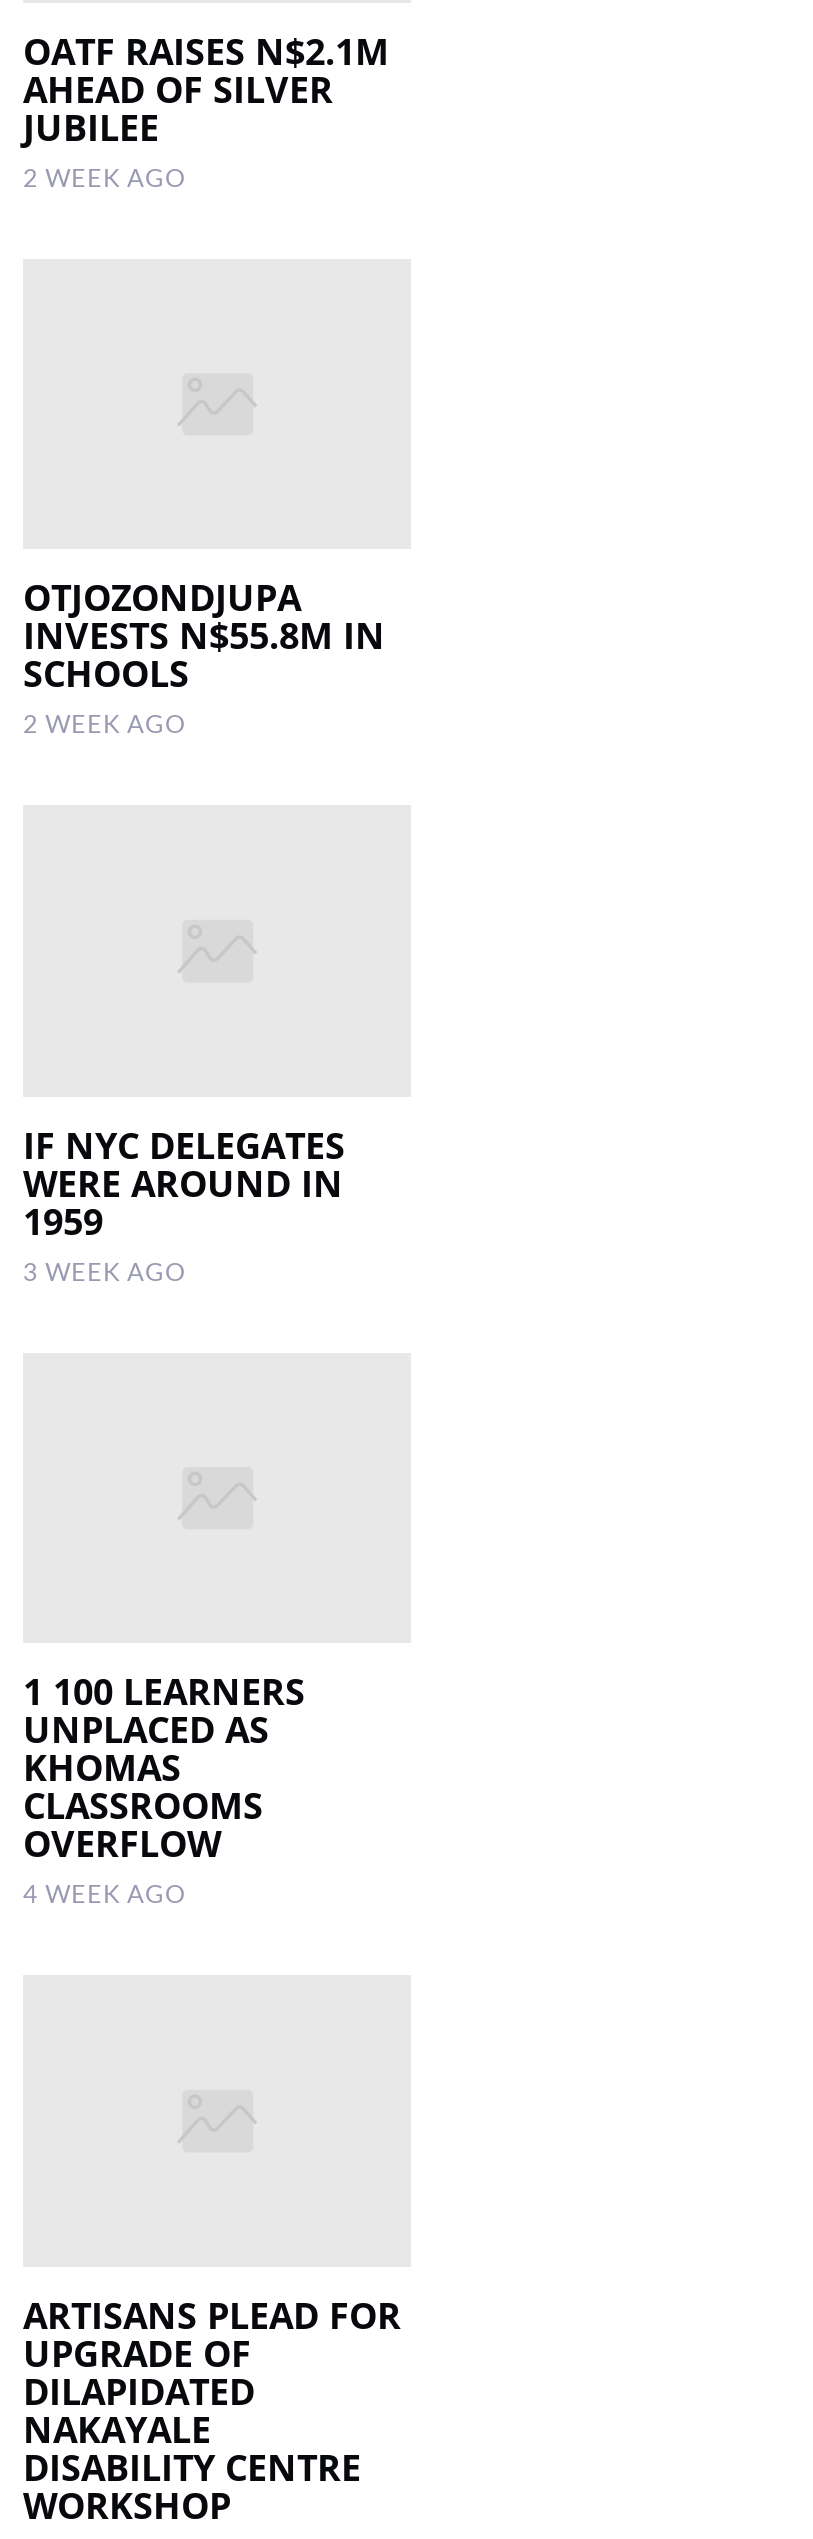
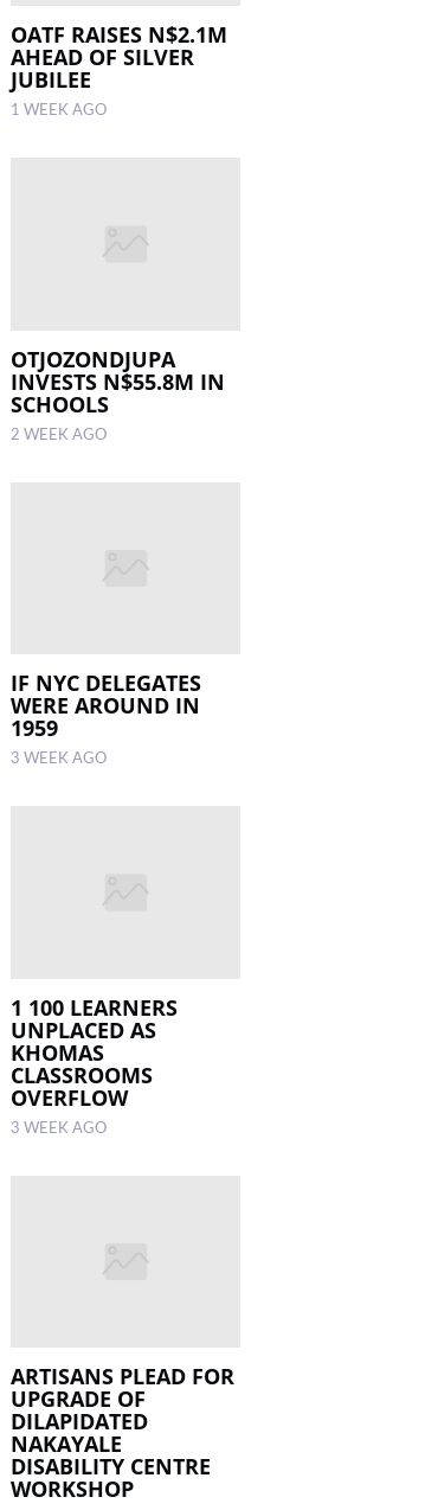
[23,166,185,190] 2 WEEK AGO -> [11,103,107,118] 1 WEEK AGO
[23,1884,185,1908] 4 WEEK AGO -> [11,1121,107,1135] 3 WEEK AGO

